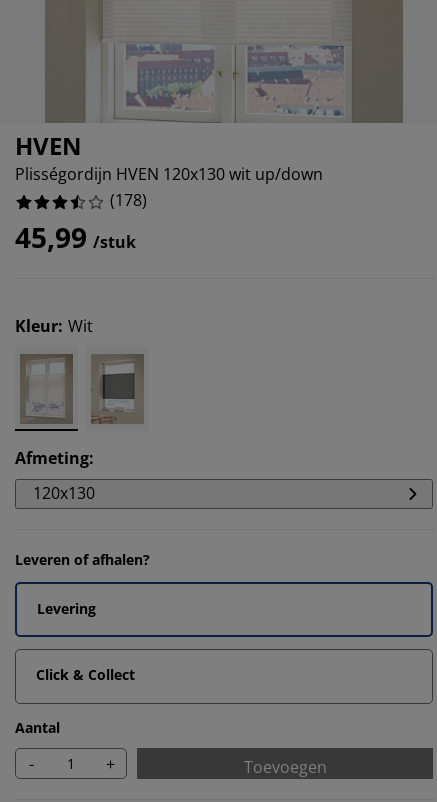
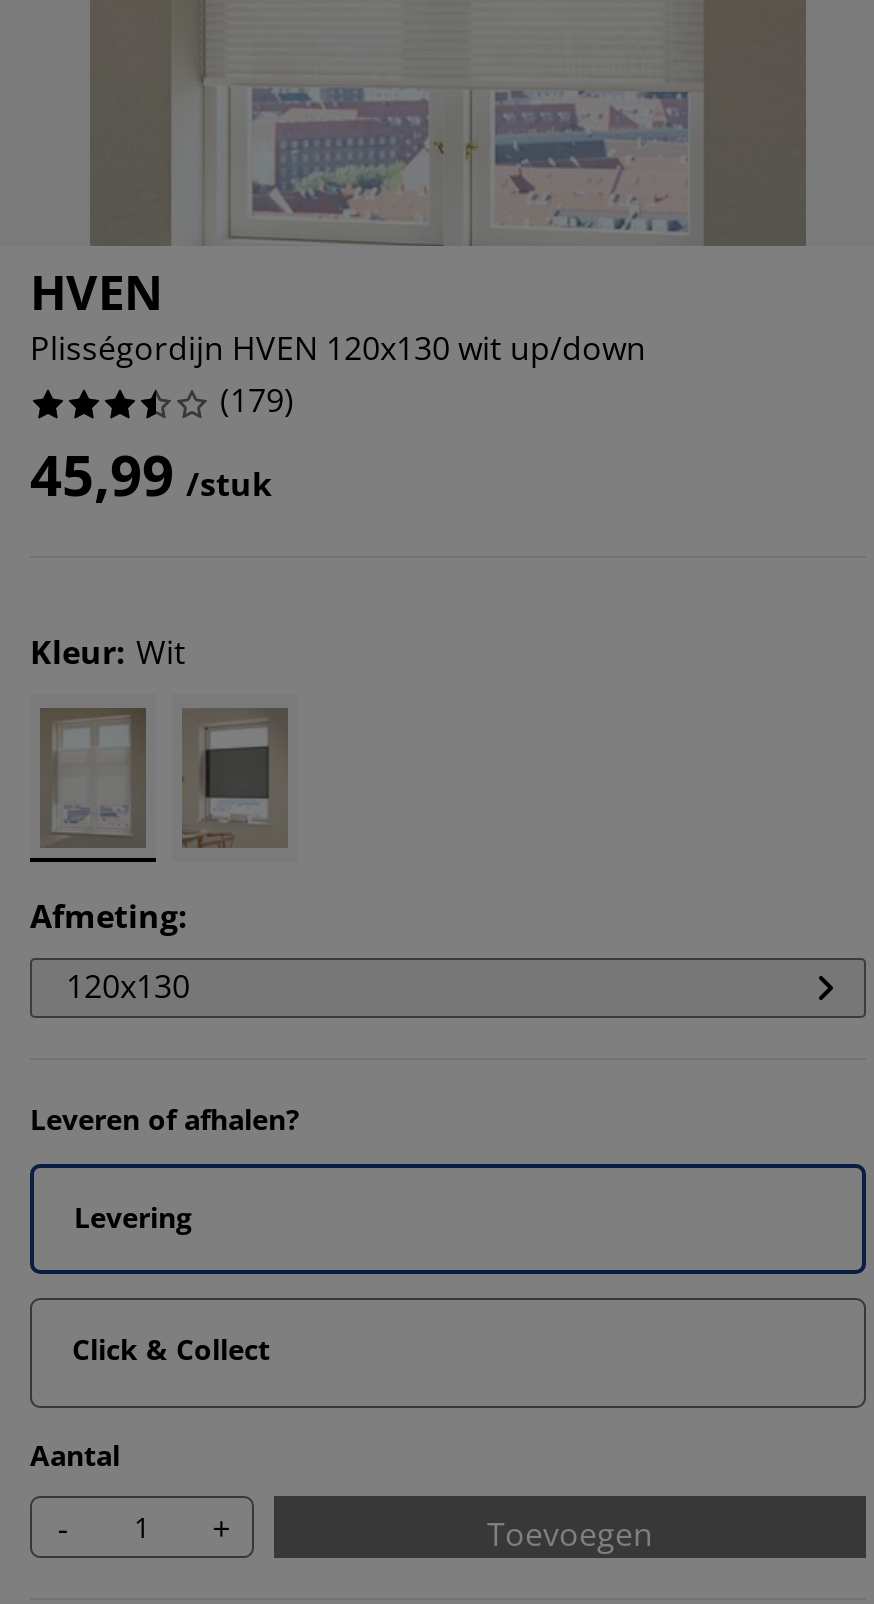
[110,189,147,211] (178) -> [220,378,294,422] (179)

